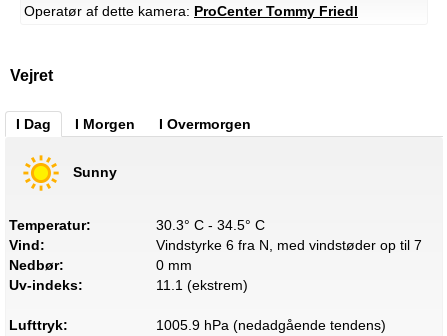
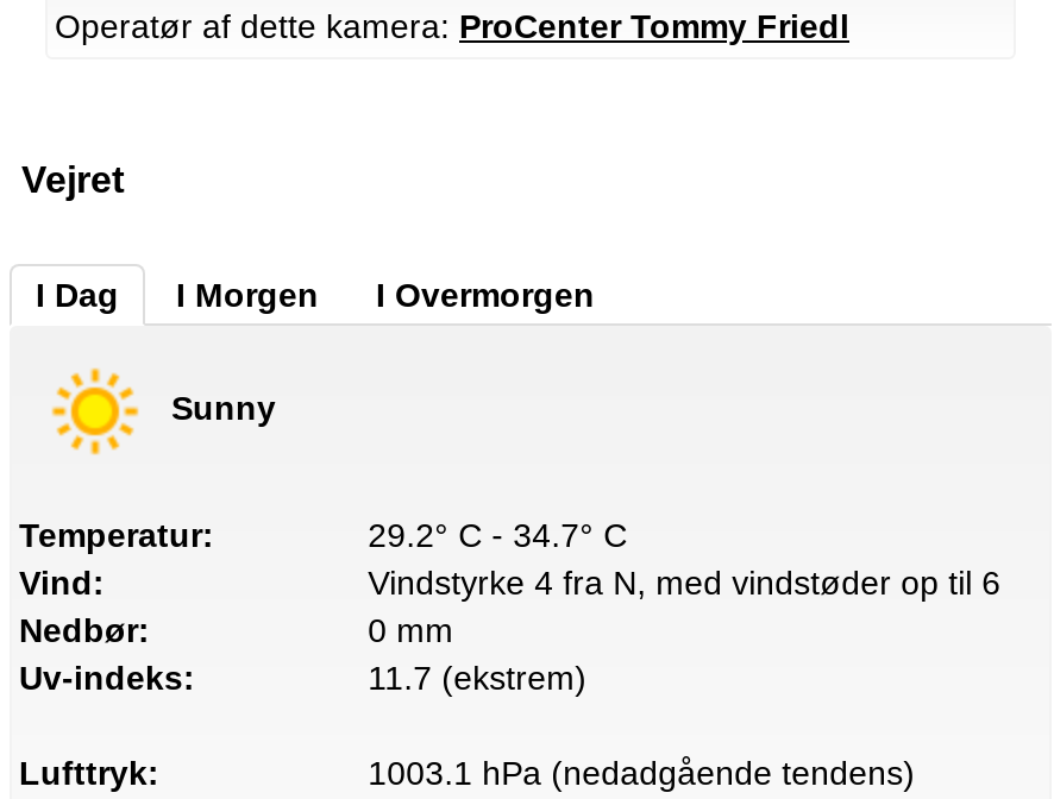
[156,217,265,233] 30.3° C - 34.5° C -> [368,516,627,554] 29.2° C - 34.7° C
[156,237,422,253] Vindstyrke 6 fra N, med vindstøder op til 7 -> [368,564,1001,602] Vindstyrke 4 fra N, med vindstøder op til 6
[156,277,248,293] 11.1 (ekstrem) -> [368,659,587,697] 11.7 (ekstrem)
[156,317,386,333] 1005.9 hPa (nedadgående tendens) -> [368,754,915,792] 1003.1 hPa (nedadgående tendens)

